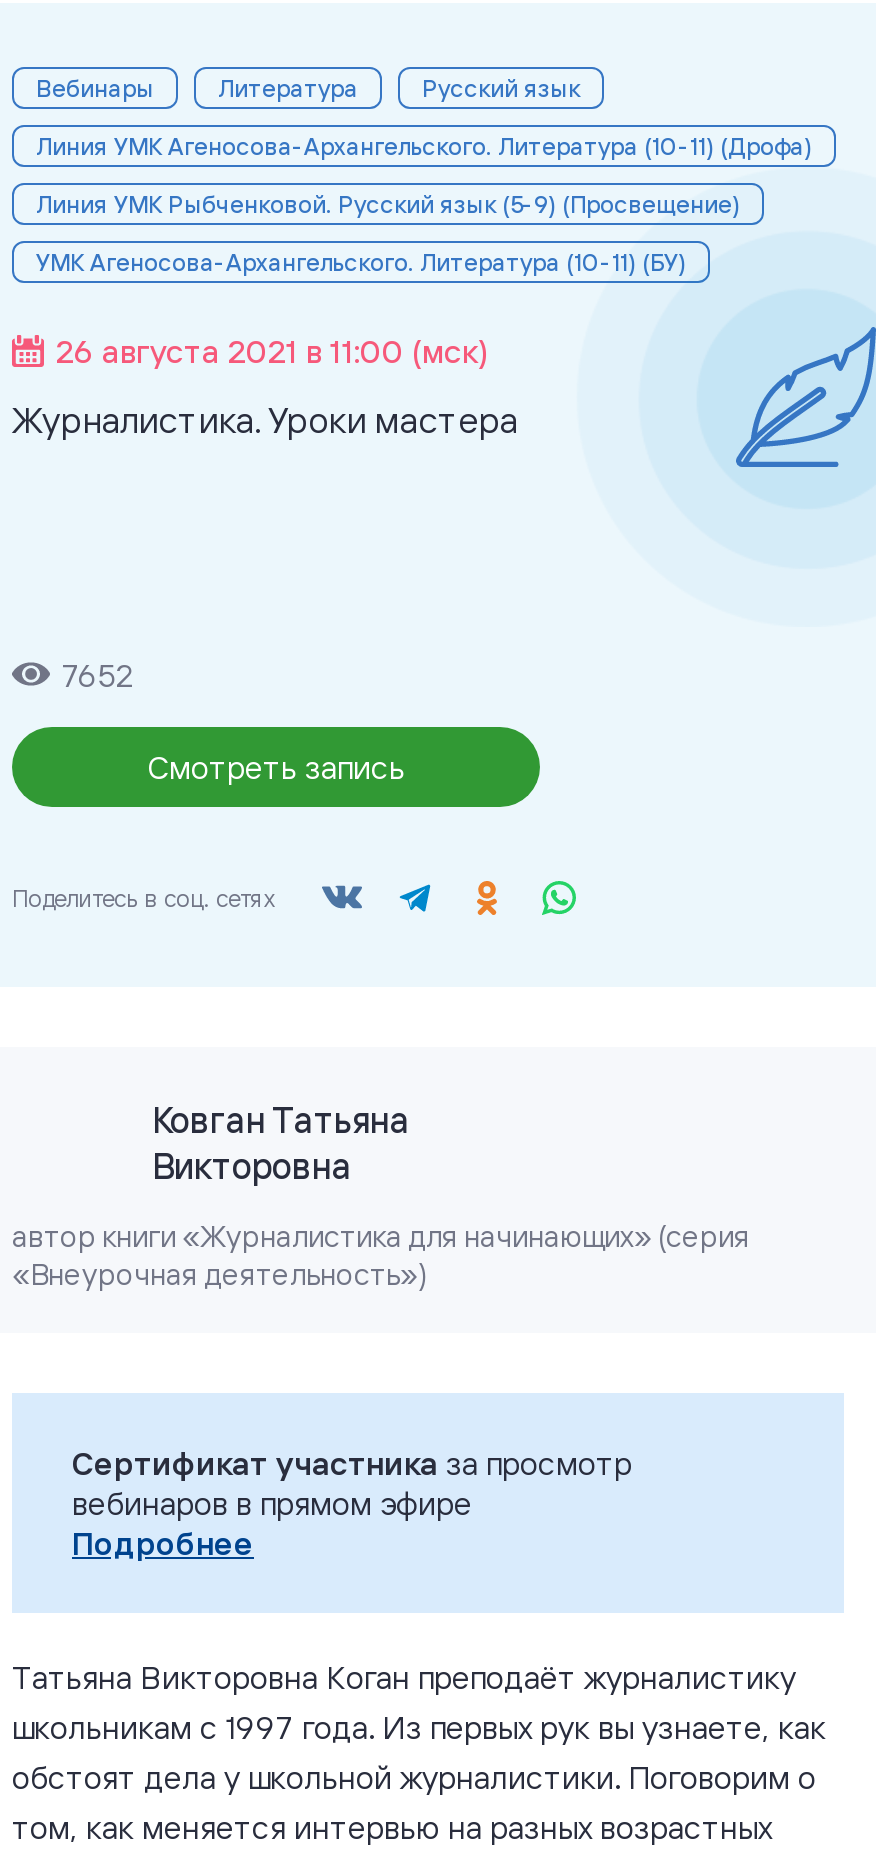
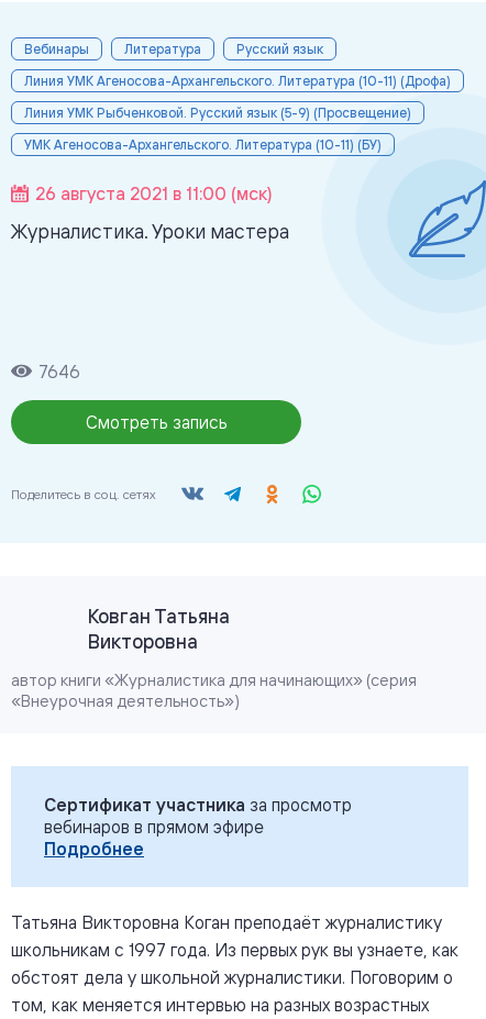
[62,655,134,695] 7652 -> [38,361,80,383] 7646

